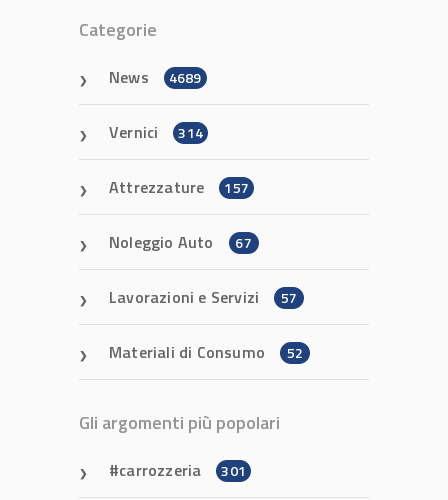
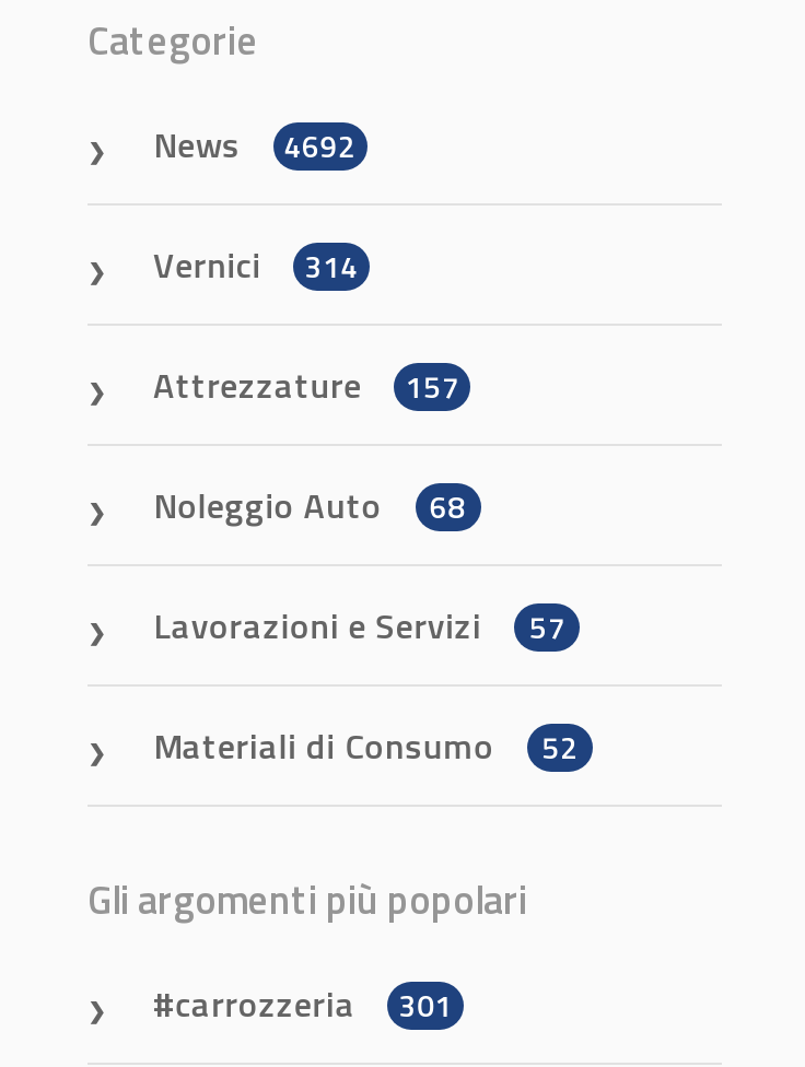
[109,65,202,89] News 4689 -> [153,118,356,171] News 4692
[109,230,252,254] Noleggio Auto 67 -> [153,479,465,531] Noleggio Auto 68

